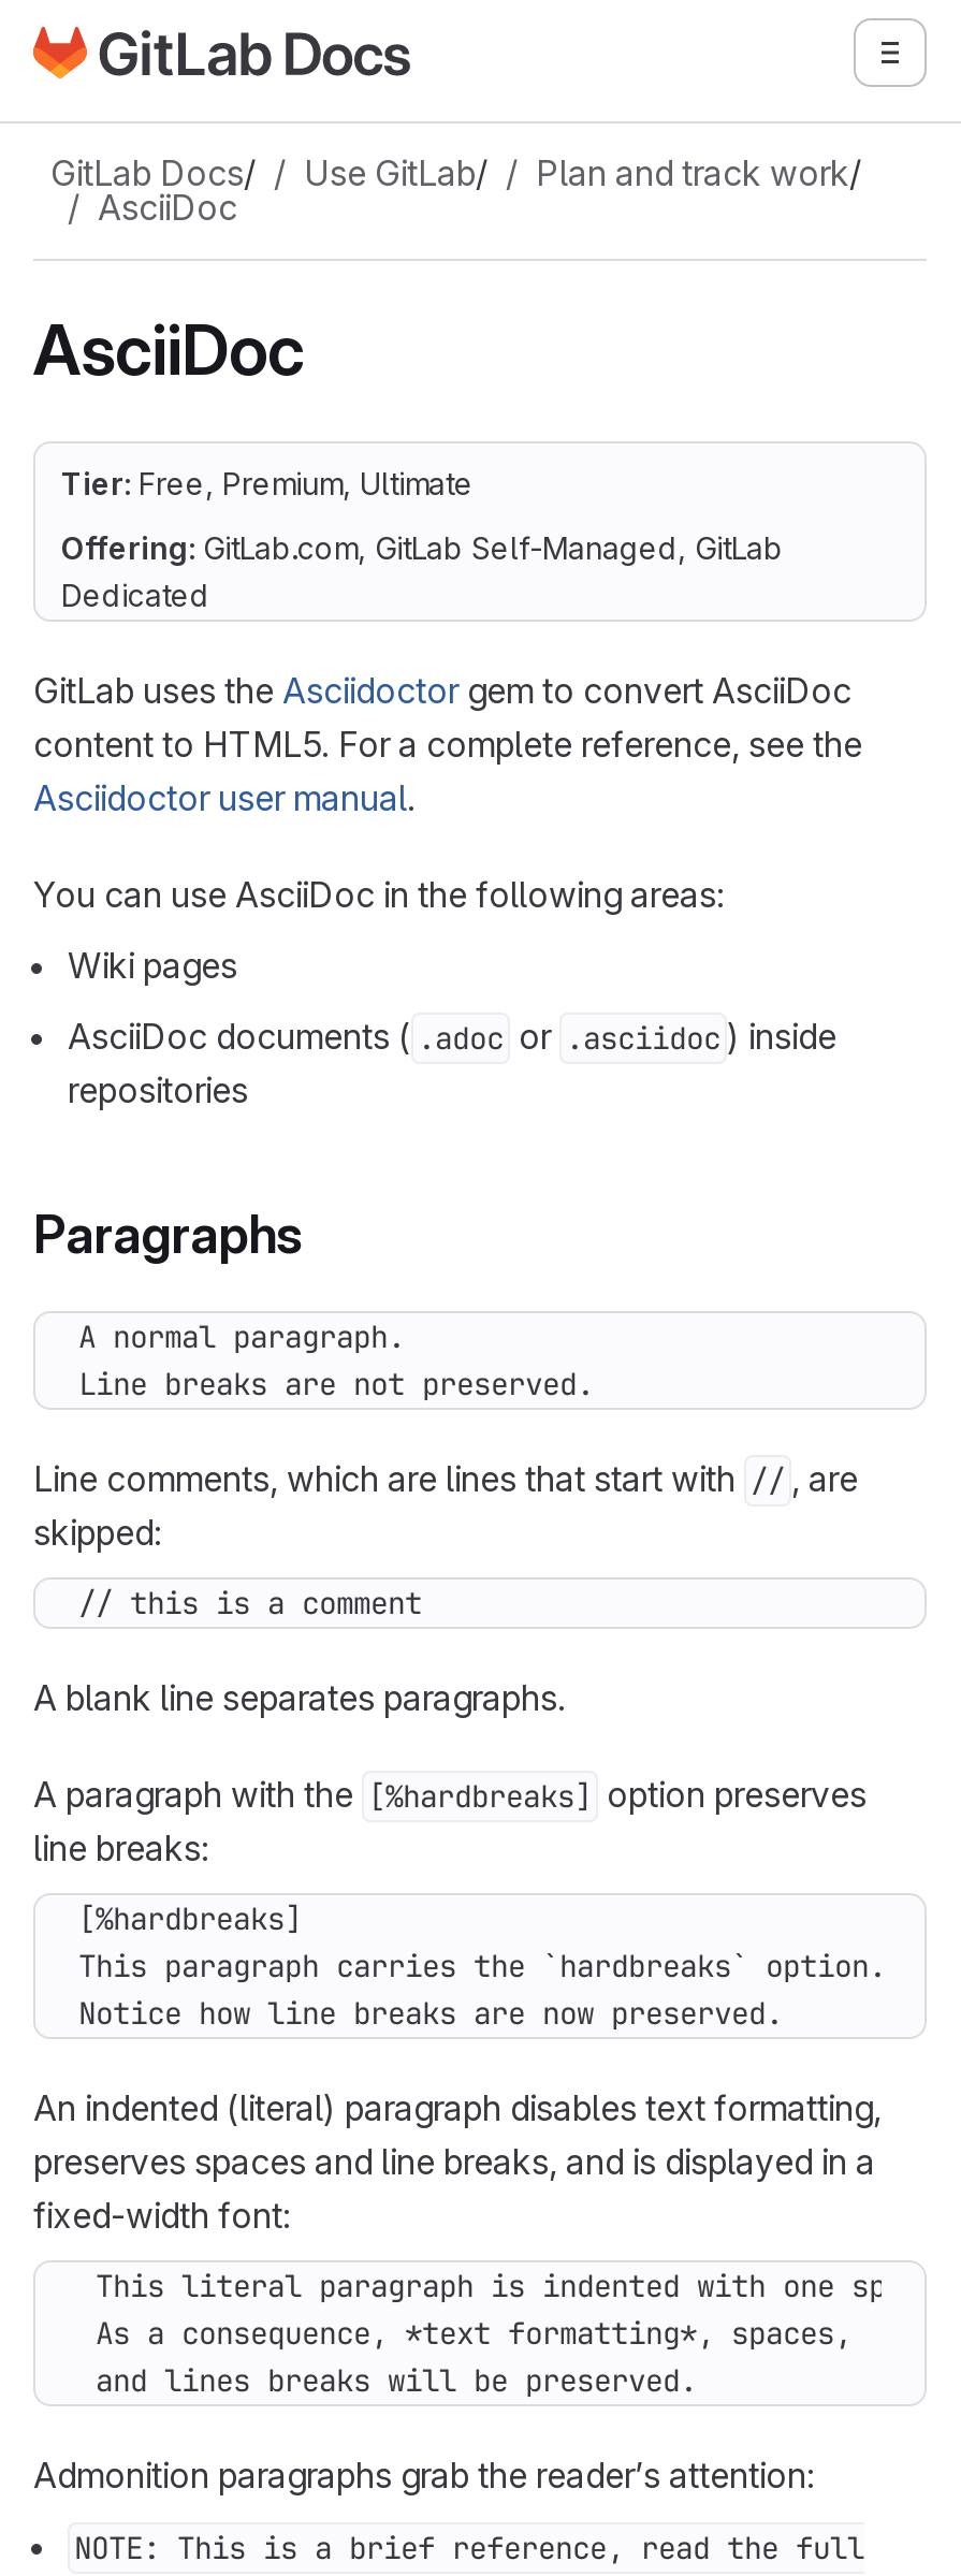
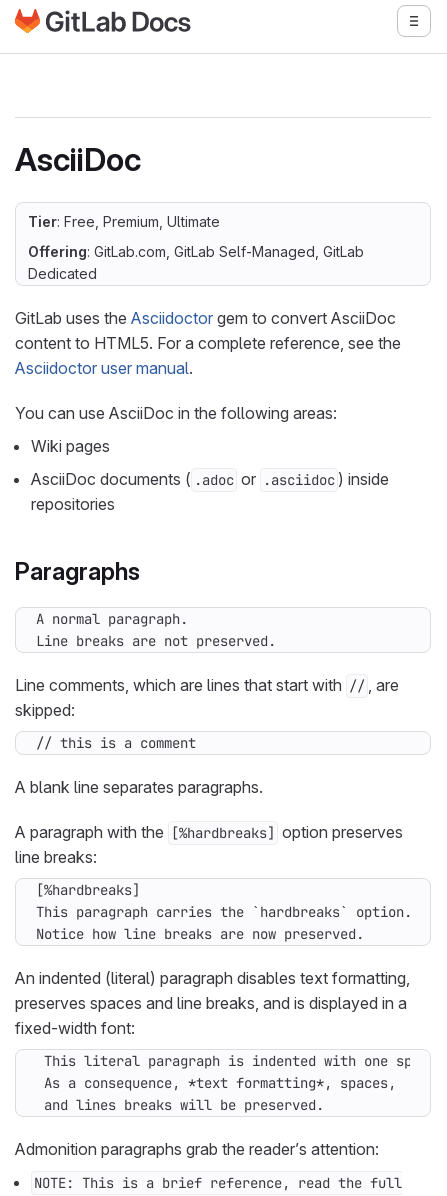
[50,151,862,229] GitLab Docs/ | Use GitLab/ | Plan and track work/ | AsciiDoc -> none

